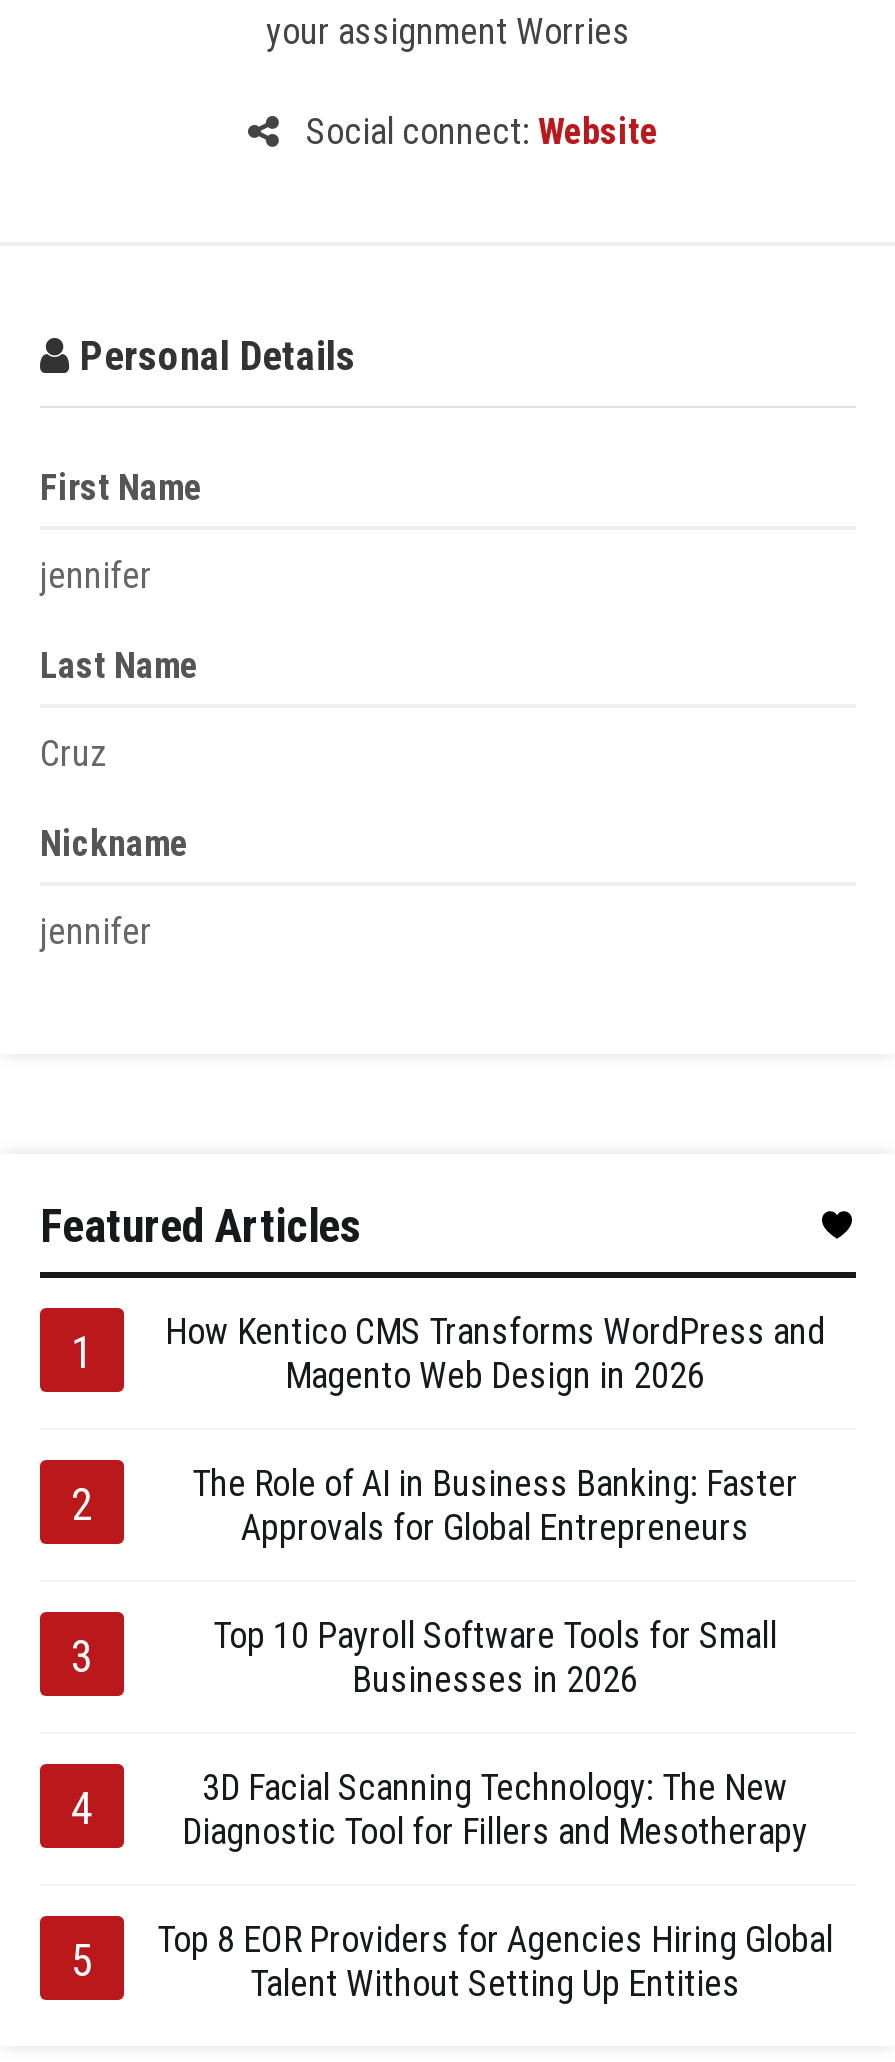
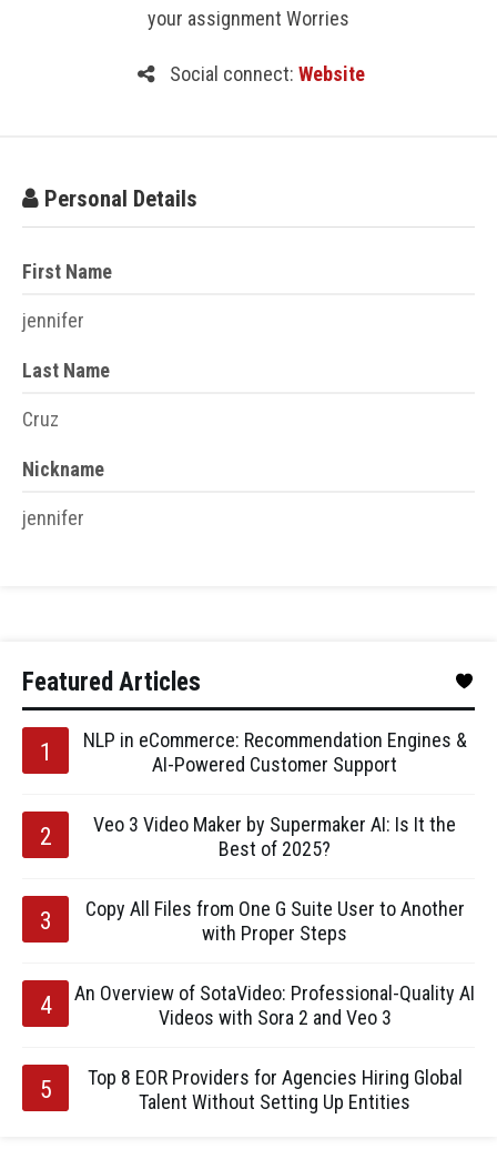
[165,1310,825,1396] How Kentico CMS Transforms WordPress and | Magento Web Design in 2026 -> [83,728,466,776] NLP in eCommerce: Recommendation Engines & | AI-Powered Customer Support
[192,1462,798,1548] The Role of AI in Business Banking: Faster | Approvals for Global Entrepreneurs -> [93,813,456,860] Veo 3 Video Maker by Supermaker AI: Is It the | Best of 2025?
[213,1614,777,1700] Top 10 Payroll Software Tools for Small | Businesses in 2026 -> [85,897,464,945] Copy All Files from One G Suite User to Another | with Proper Steps
[182,1766,808,1852] 3D Facial Scanning Technology: The New | Diagnostic Tool for Fillers and Mesotherapy -> [74,981,475,1029] An Overview of SotaVideo: Professional-Quality AI | Videos with Sora 2 and Veo 3

